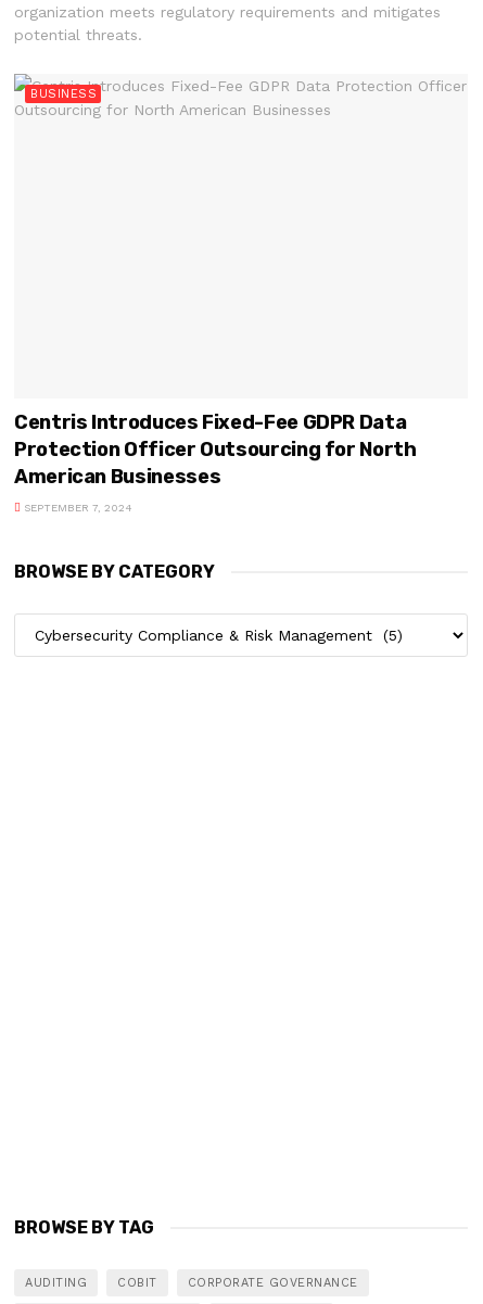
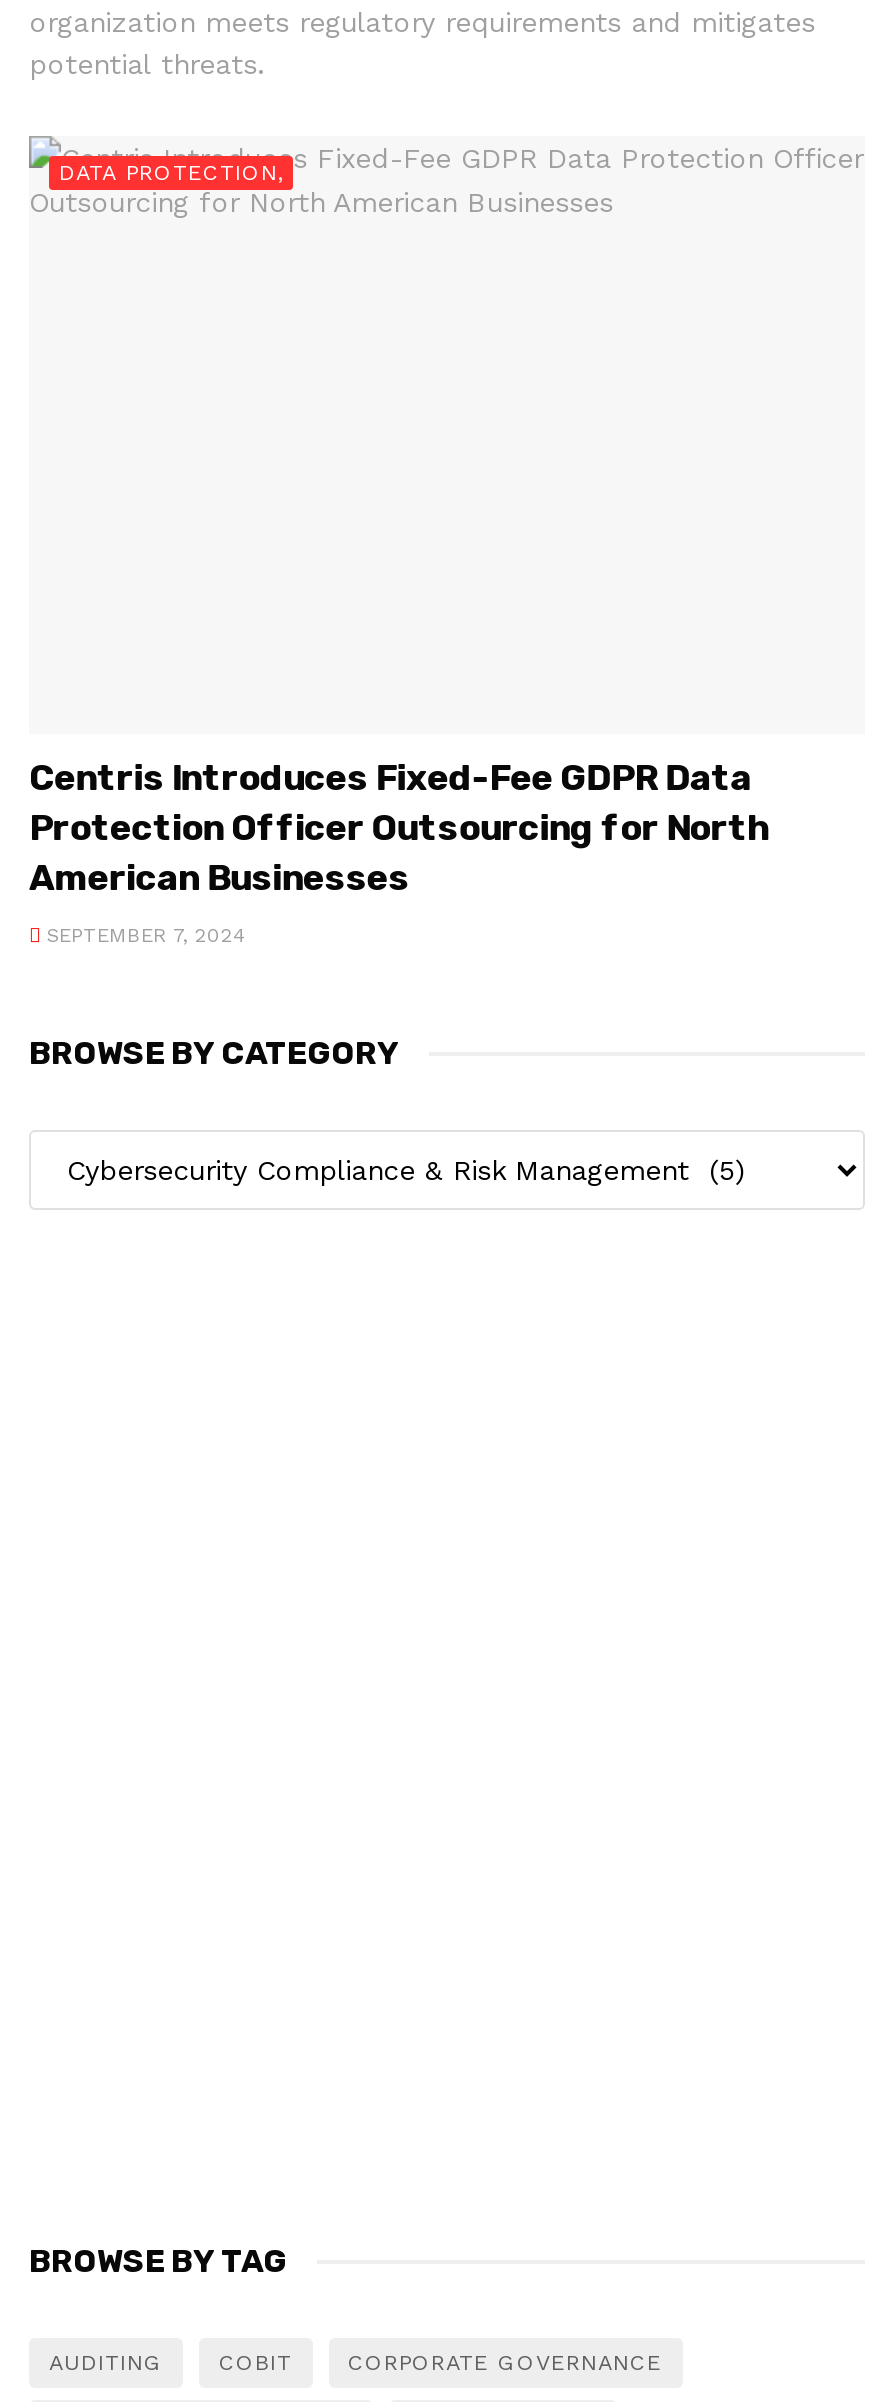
[30,87,97,101] BUSINESS -> [59,160,285,186] DATA PROTECTION,

